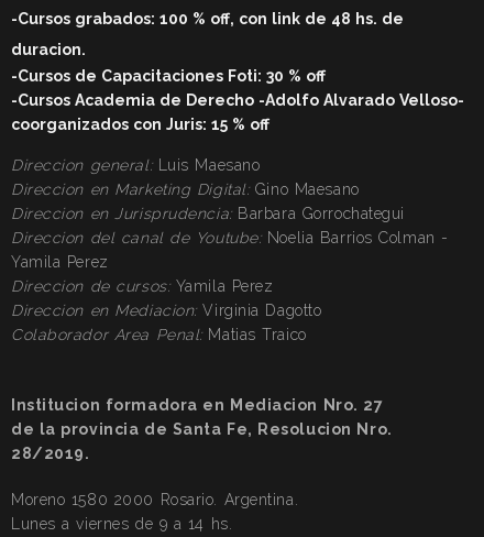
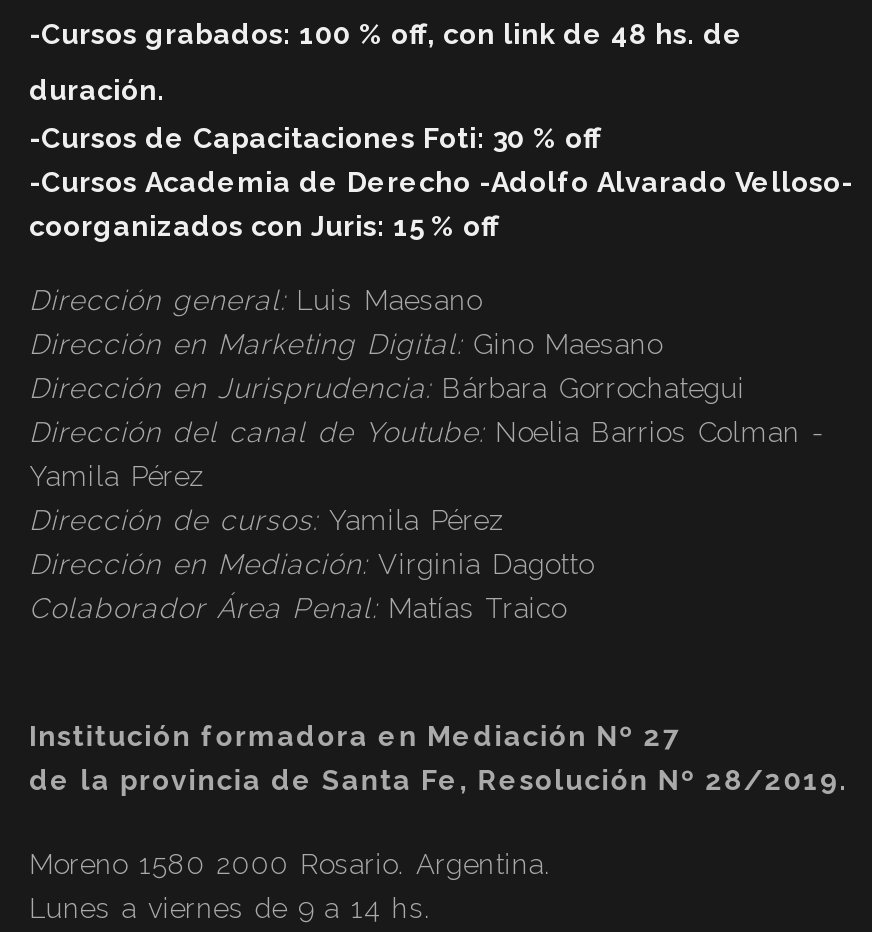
[11,41,86,58] duracion. -> [29,74,165,106] duración.
[11,156,449,343] Direccion general: Luis Maesano | Direccion en Marketing Digital: Gino Maesano | Direccion en Jurisprudencia: Barbara Gorrochategui | Direccion del canal de Youtube: Noelia Barrios Colman - | Yamila Perez | Direccion de cursos: Yamila Perez | Direccion en Mediacion: Virginia Dagotto | Colaborador Area Penal: Matias Traico -> [29,284,825,624] Dirección general: Luis Maesano | Dirección en Marketing Digital: Gino Maesano | Dirección en Jurisprudencia: Bárbara Gorrochategui | Dirección del canal de Youtube: Noelia Barrios Colman - | Yamila Pérez | Dirección de cursos: Yamila Pérez | Dirección en Mediación: Virginia Dagotto | Colaborador Área Penal: Matías Traico
[11,396,392,462] Institucion formadora en Mediacion Nro. 27 | de la provincia de Santa Fe, Resolucion Nro. | 28/2019. -> [29,720,848,796] Institución formadora en Mediación Nº 27 | de la provincia de Santa Fe, Resolución Nº 28/2019.

